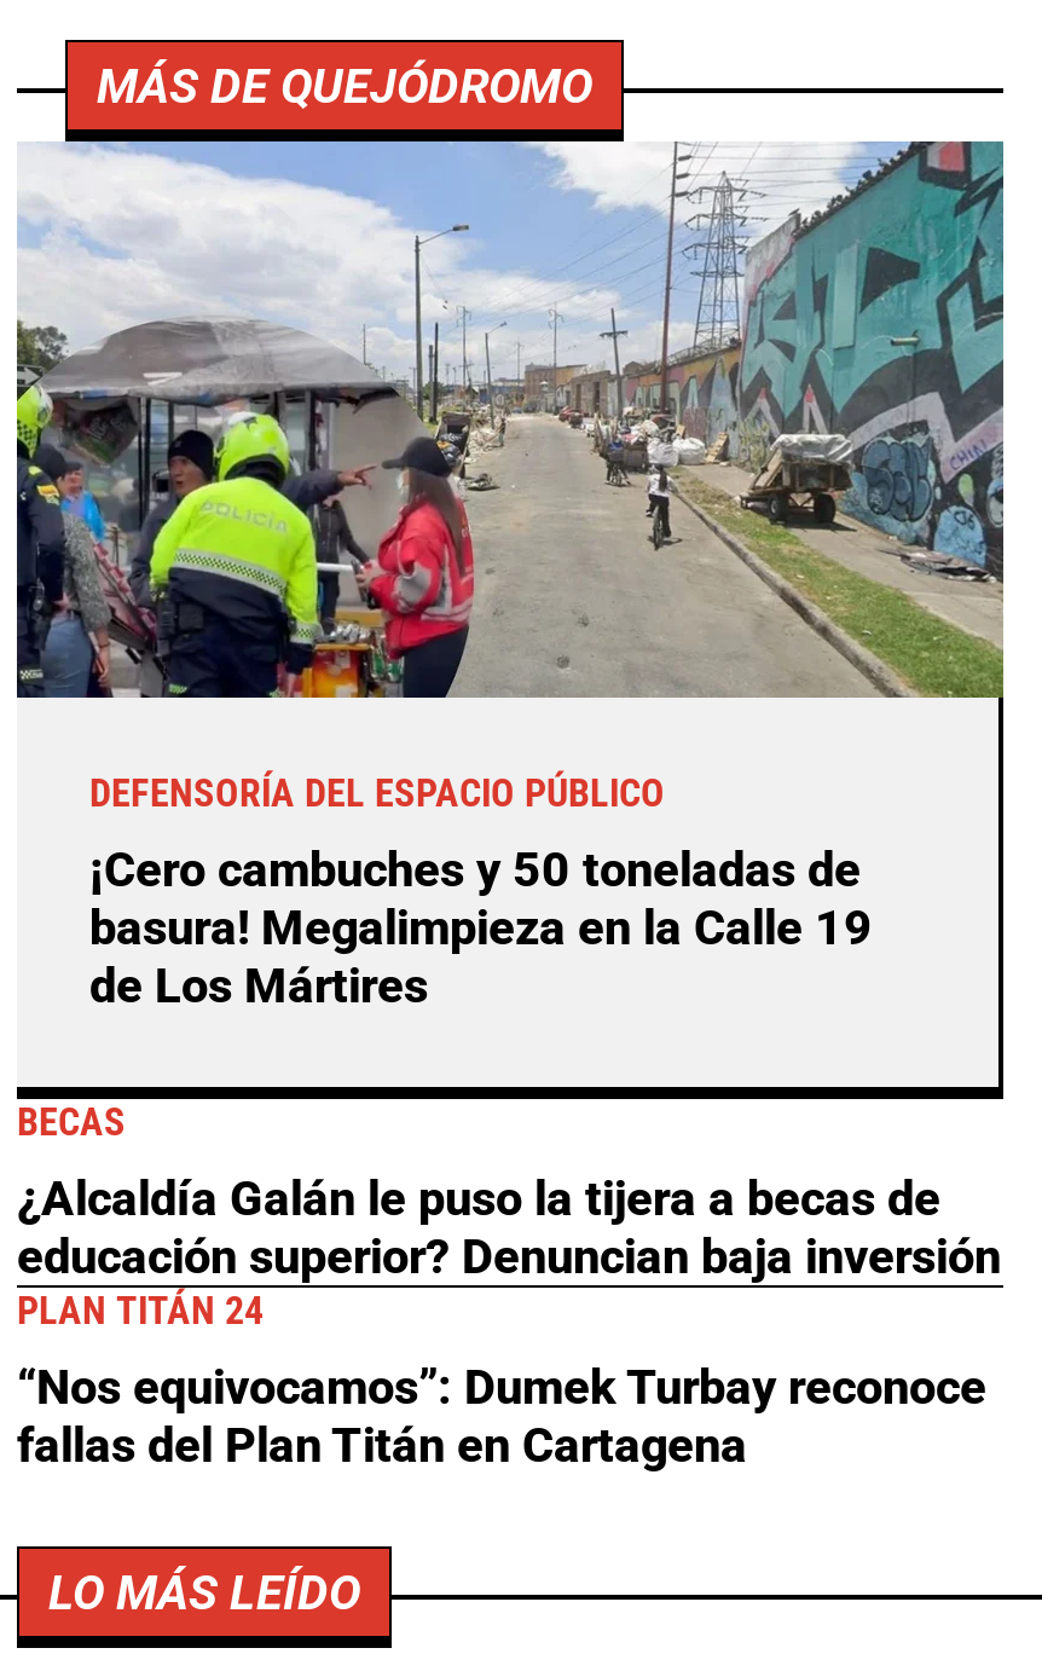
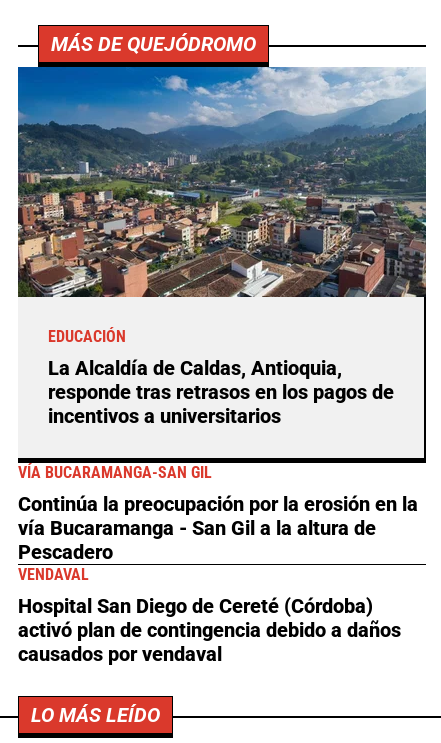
[15,139,1003,1013] [image] | DEFENSORÍA DEL ESPACIO PÚBLICO | ¡Cero cambuches y 50 toneladas de | basura! Megalimpieza en la Calle 19 | de Los Mártires -> [17,66,426,428] [image] | EDUCACIÓN | La Alcaldía de Caldas, Antioquia, | responde tras retrasos en los pagos de | incentivos a universitarios
[17,1098,1001,1473] BECAS | ¿Alcaldía Galán le puso la tijera a becas de | educación superior? Denuncian baja inversión | PLAN TITÁN 24 | “Nos equivocamos”: Dumek Turbay reconoce | fallas del Plan Titán en Cartagena -> [18,463,418,666] VÍA BUCARAMANGA-SAN GIL | Continúa la preocupación por la erosión en la | vía Bucaramanga - San Gil a la altura de | Pescadero | VENDAVAL | Hospital San Diego de Cereté (Córdoba) | activó plan de contingencia debido a daños | causados por vendaval

